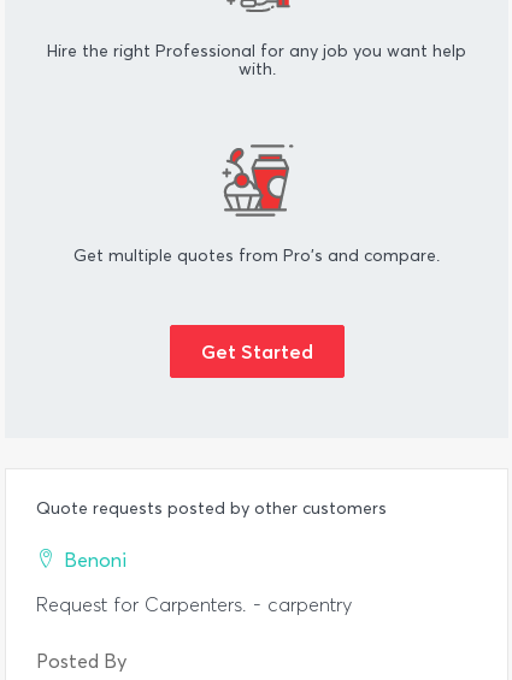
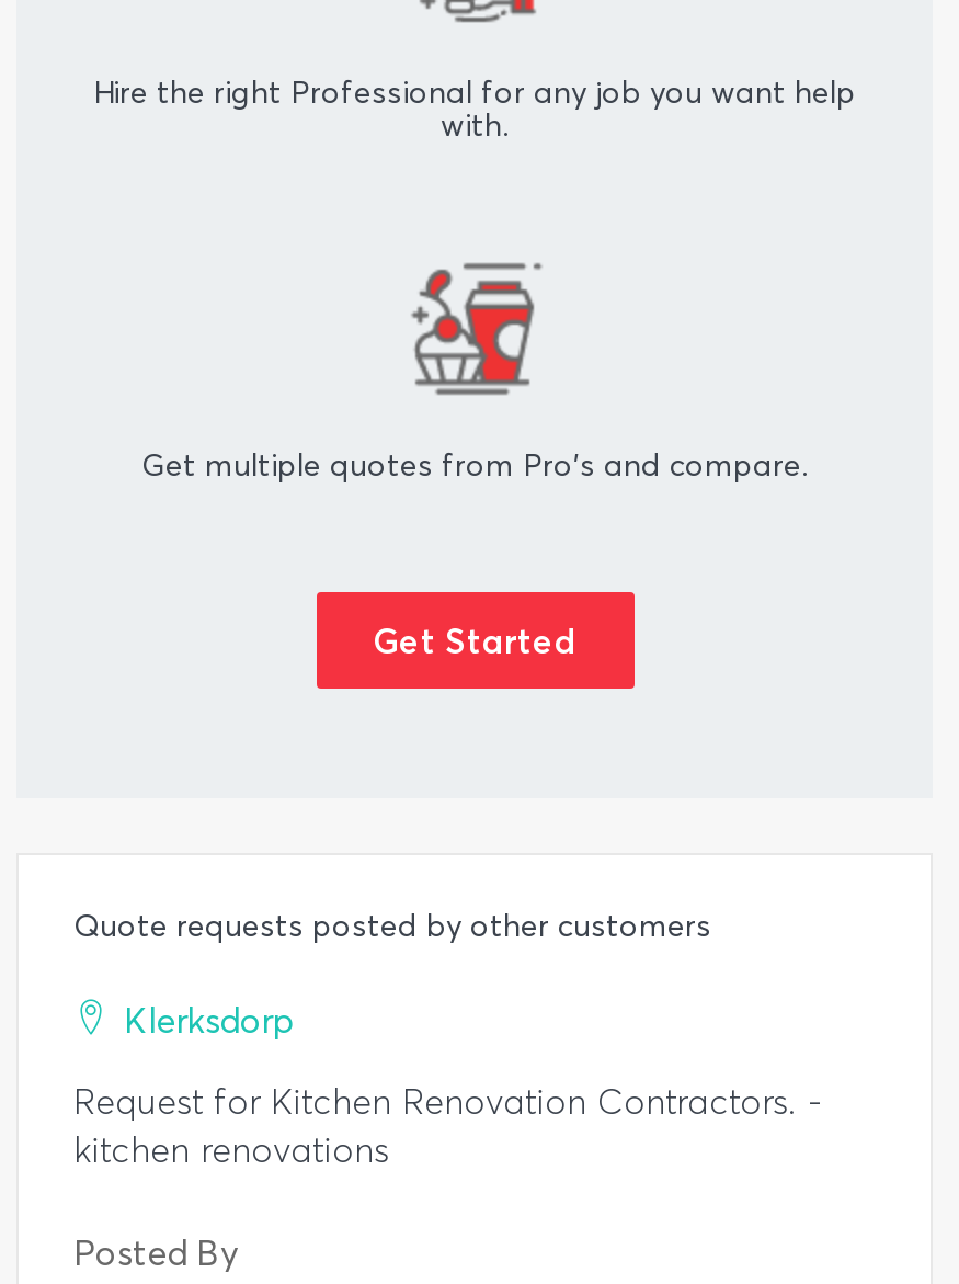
[64,549,126,572] Benoni -> [124,1000,293,1042] Klerksdorp
[36,593,352,616] Request for Carpenters. - carpentry -> [73,1081,823,1171] Request for Kitchen Renovation Contractors. - | kitchen renovations

